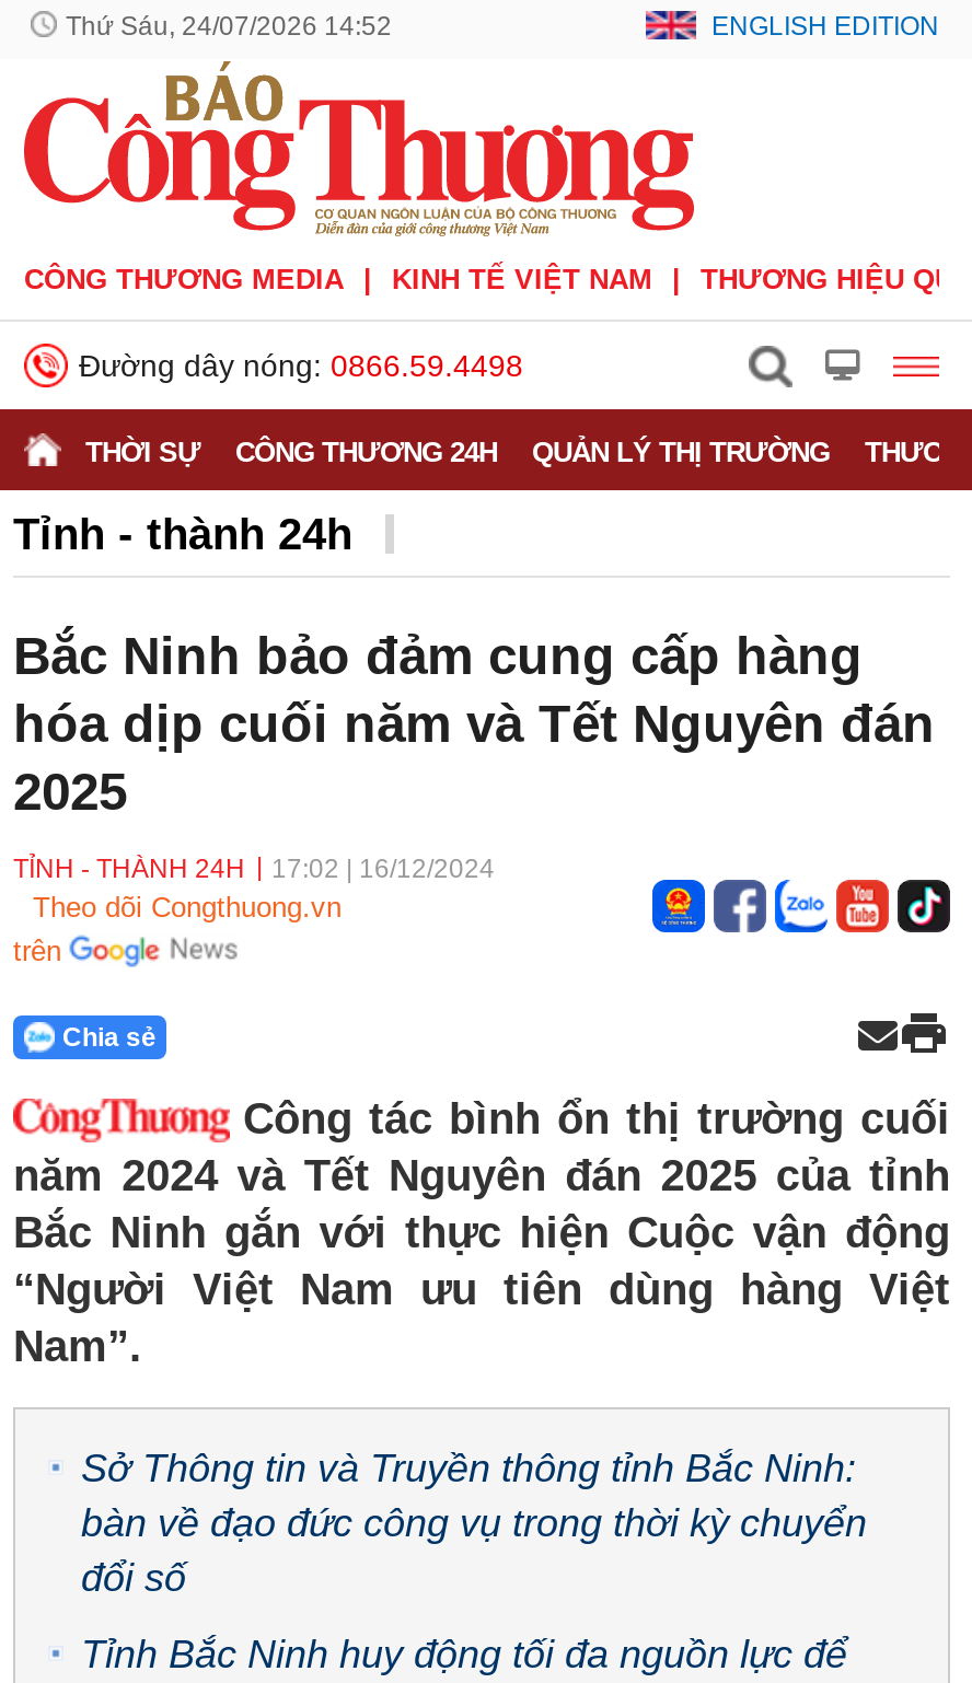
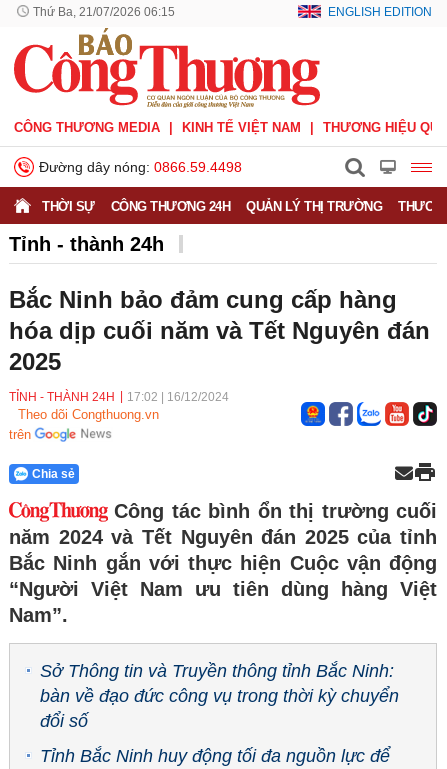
[66,11,392,42] Thứ Sáu, 24/07/2026 14:52 -> [33,5,175,19] Thứ Ba, 21/07/2026 06:15

